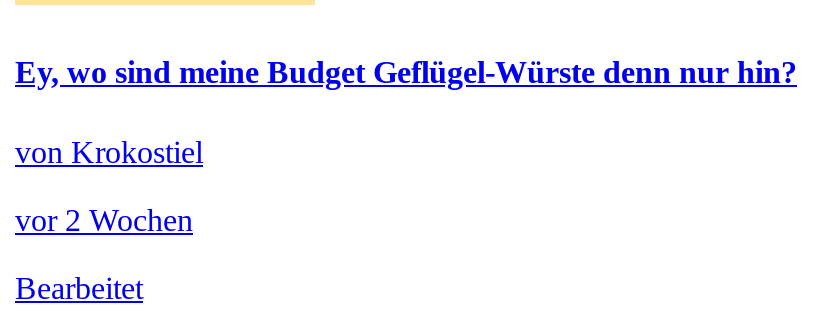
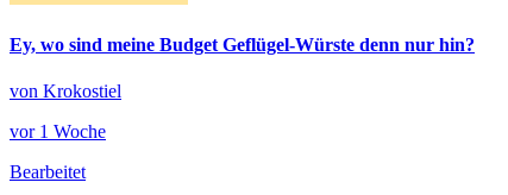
[15,202,193,236] vor 2 Wochen -> [10,122,106,142] vor 1 Woche

